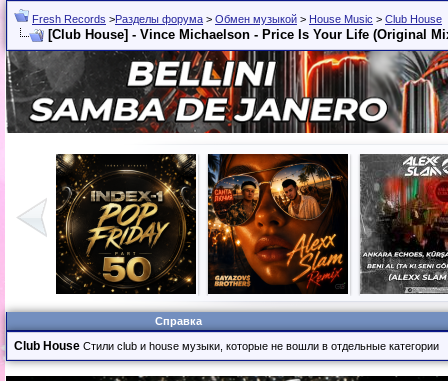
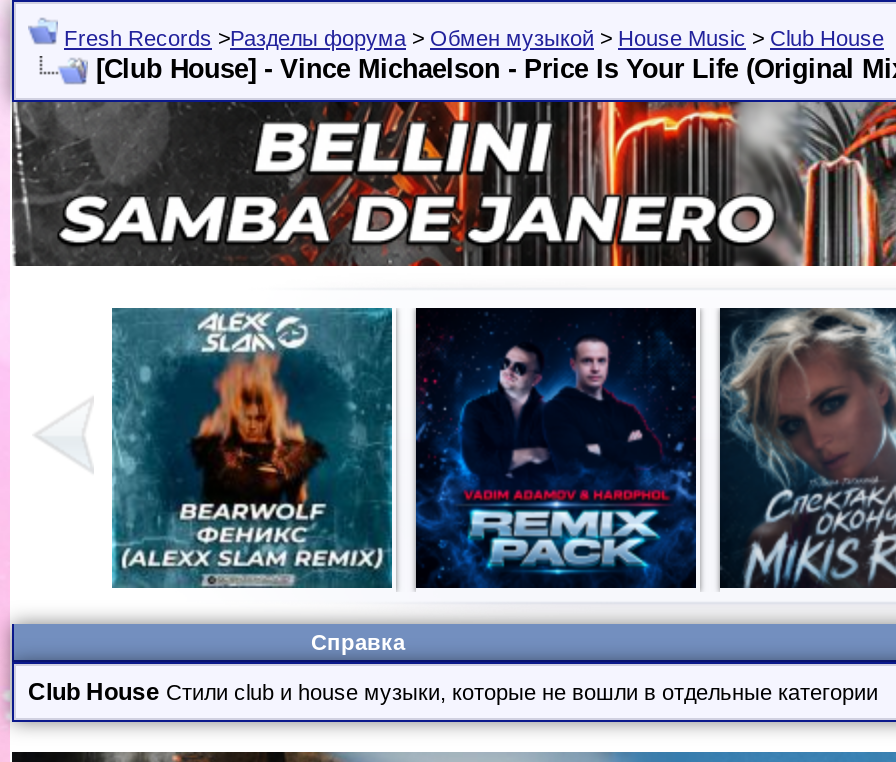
[55,153,197,295] [image] -> [110,306,394,590] [image]
[207,153,348,294] [image] -> [414,306,698,590] [image]
[359,153,445,294] [image] -> [718,306,890,588] [image]

